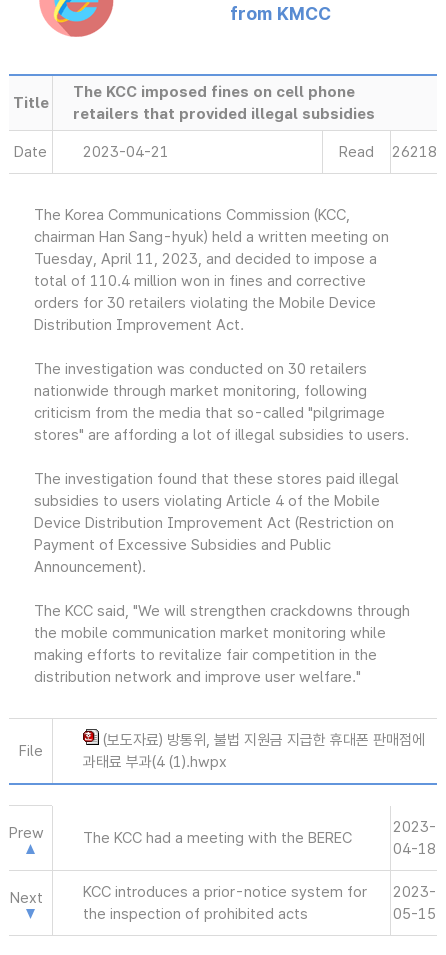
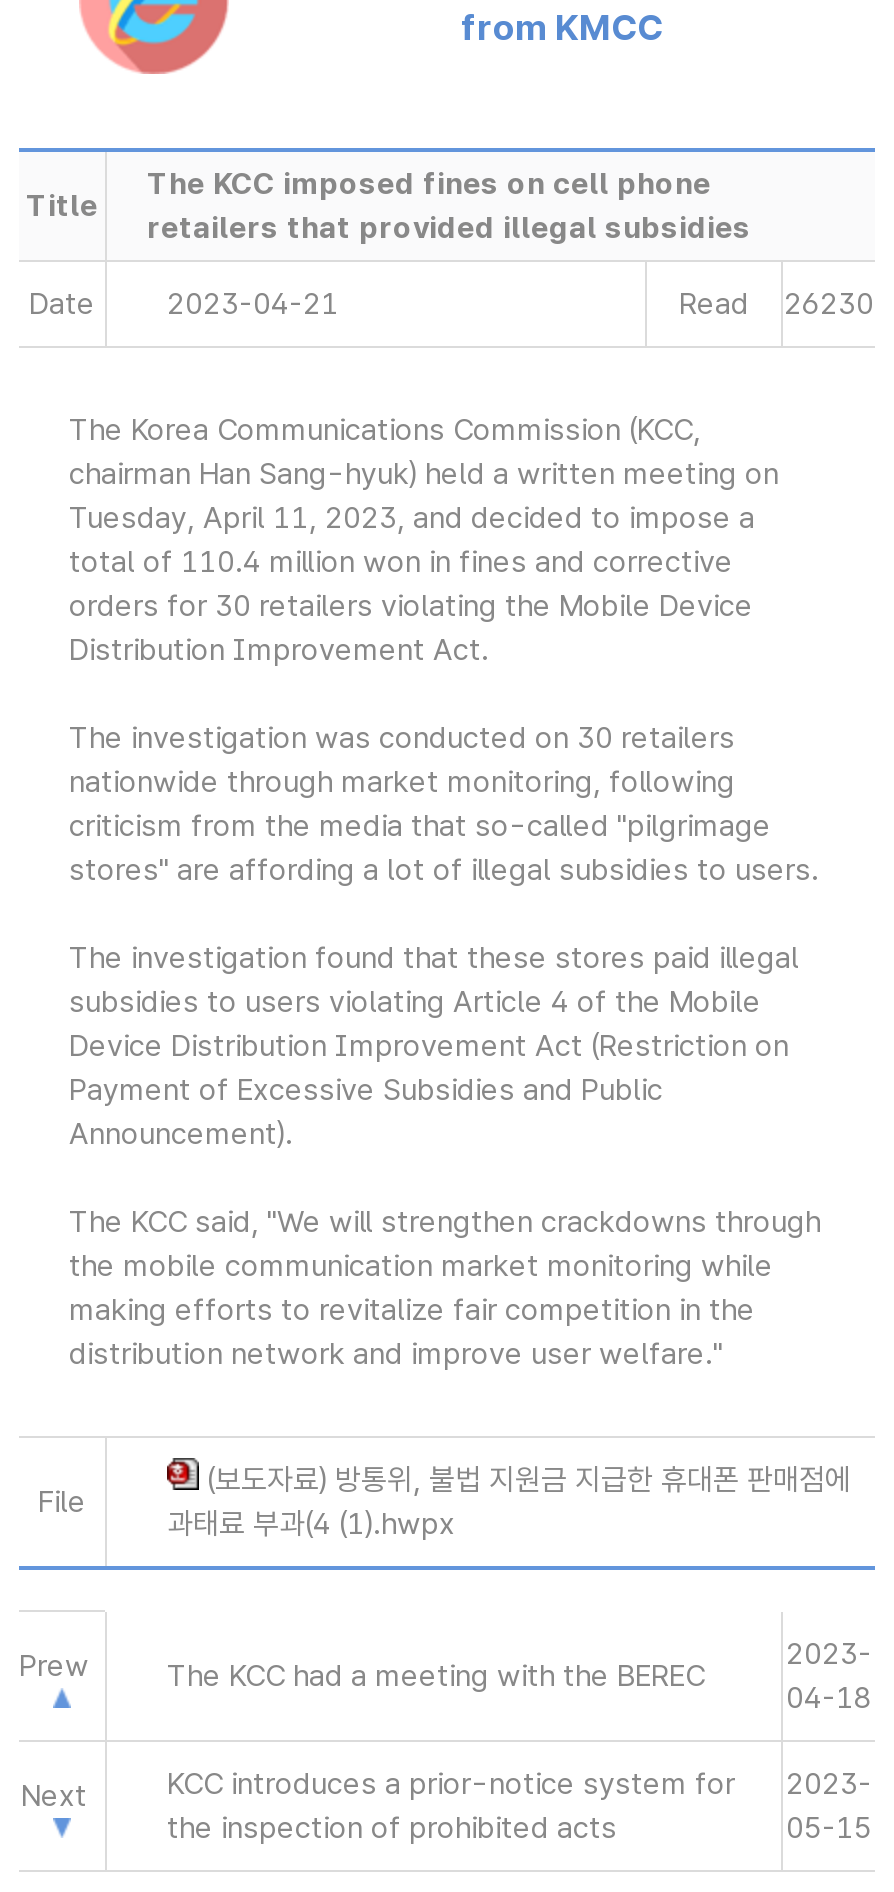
[339,143,436,161] Read 26218 -> [679,286,874,322] Read 26230

